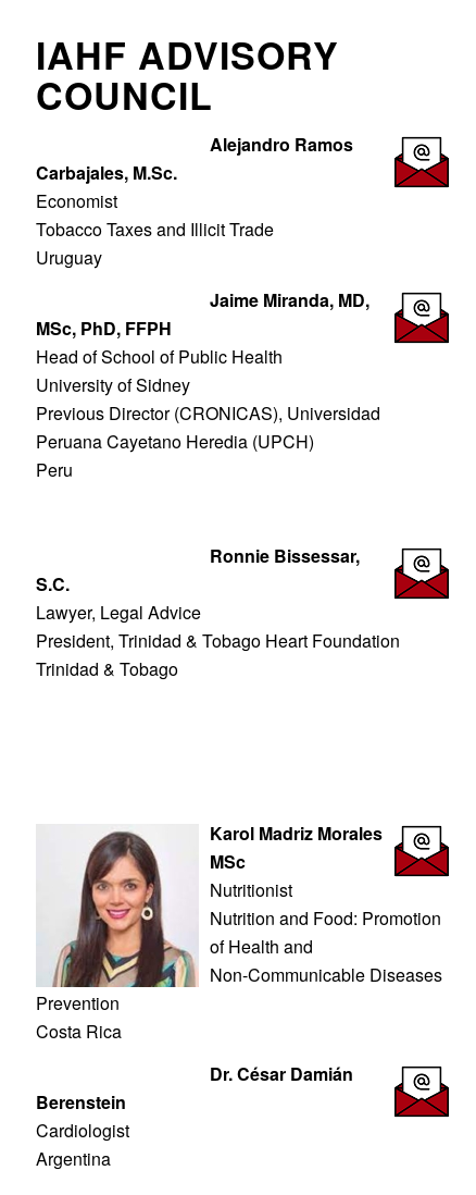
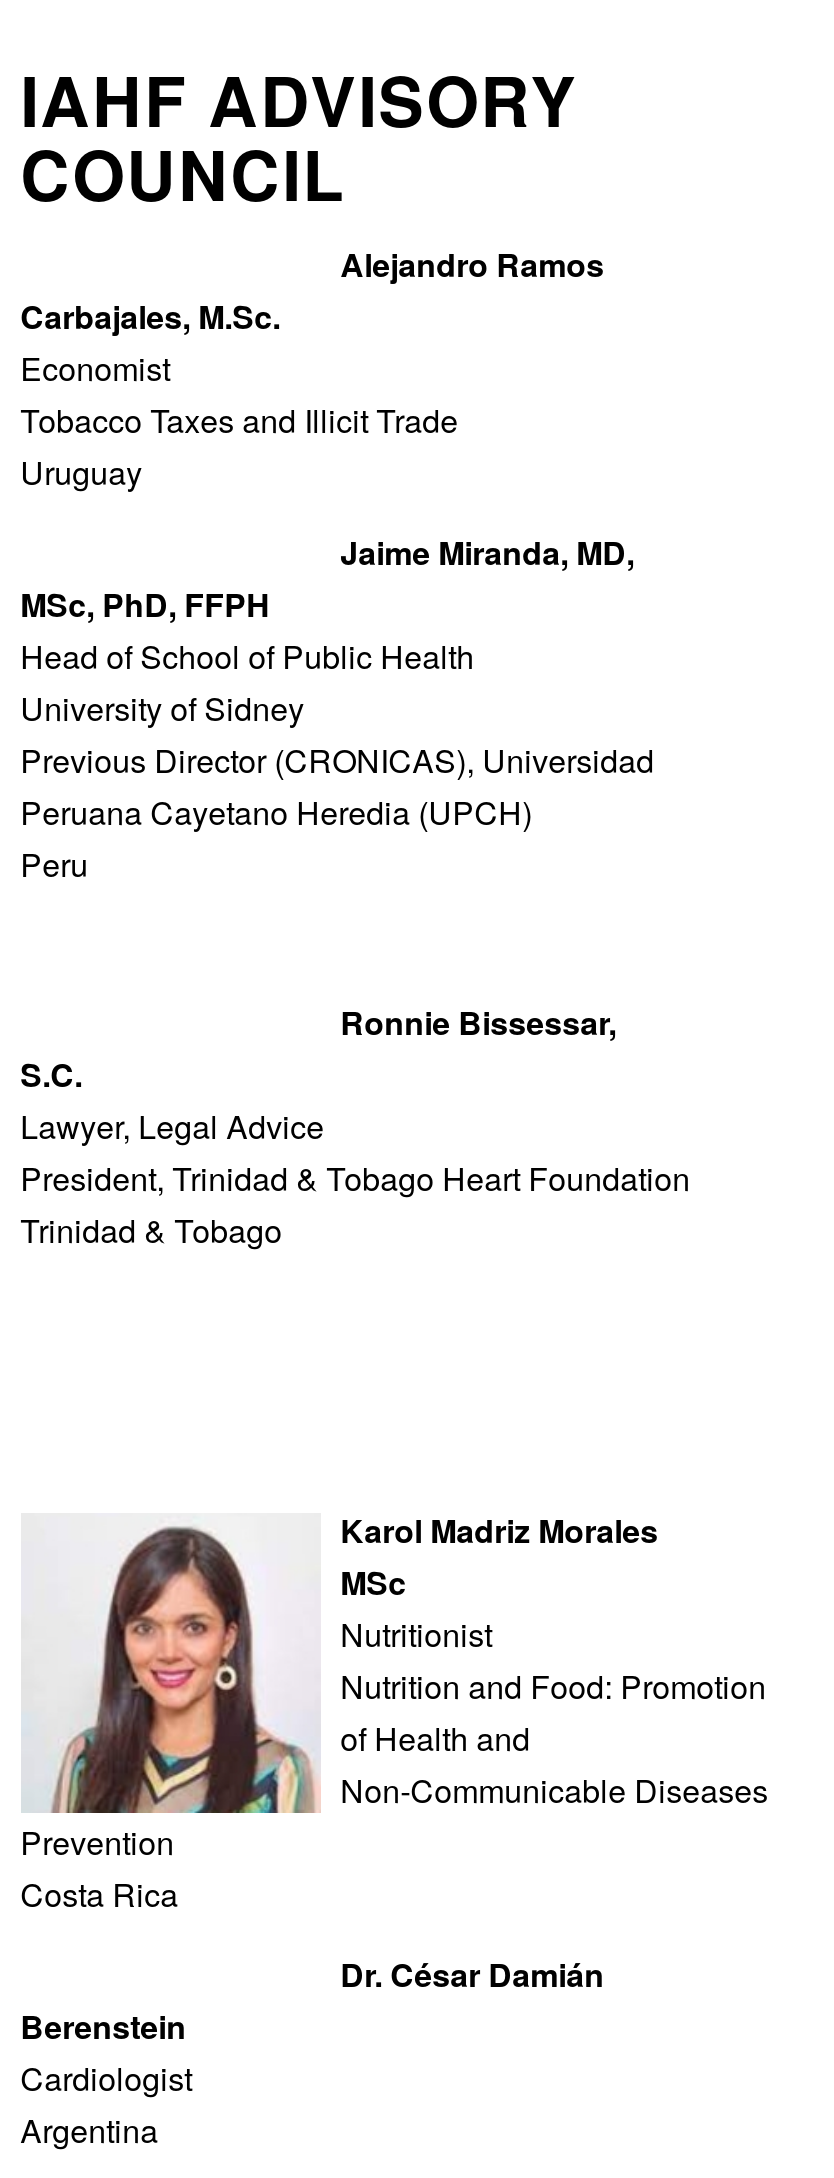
[393,136,450,188] [image] -> none
[393,292,450,344] [image] -> none
[393,547,450,600] [image] -> none
[393,825,450,877] [image] -> none
[393,1065,450,1118] [image] -> none

